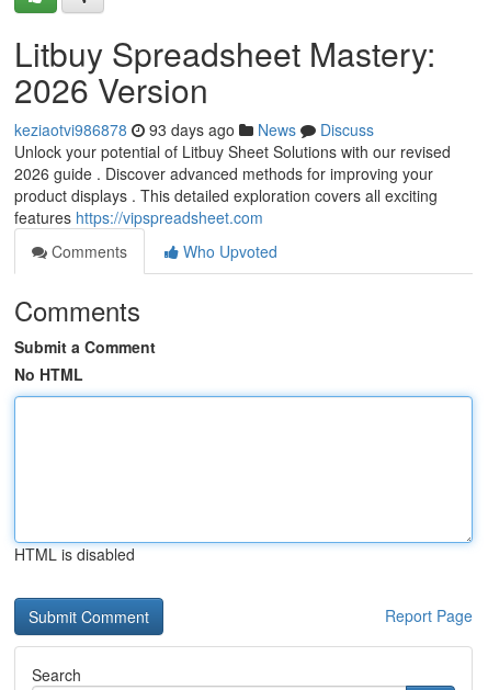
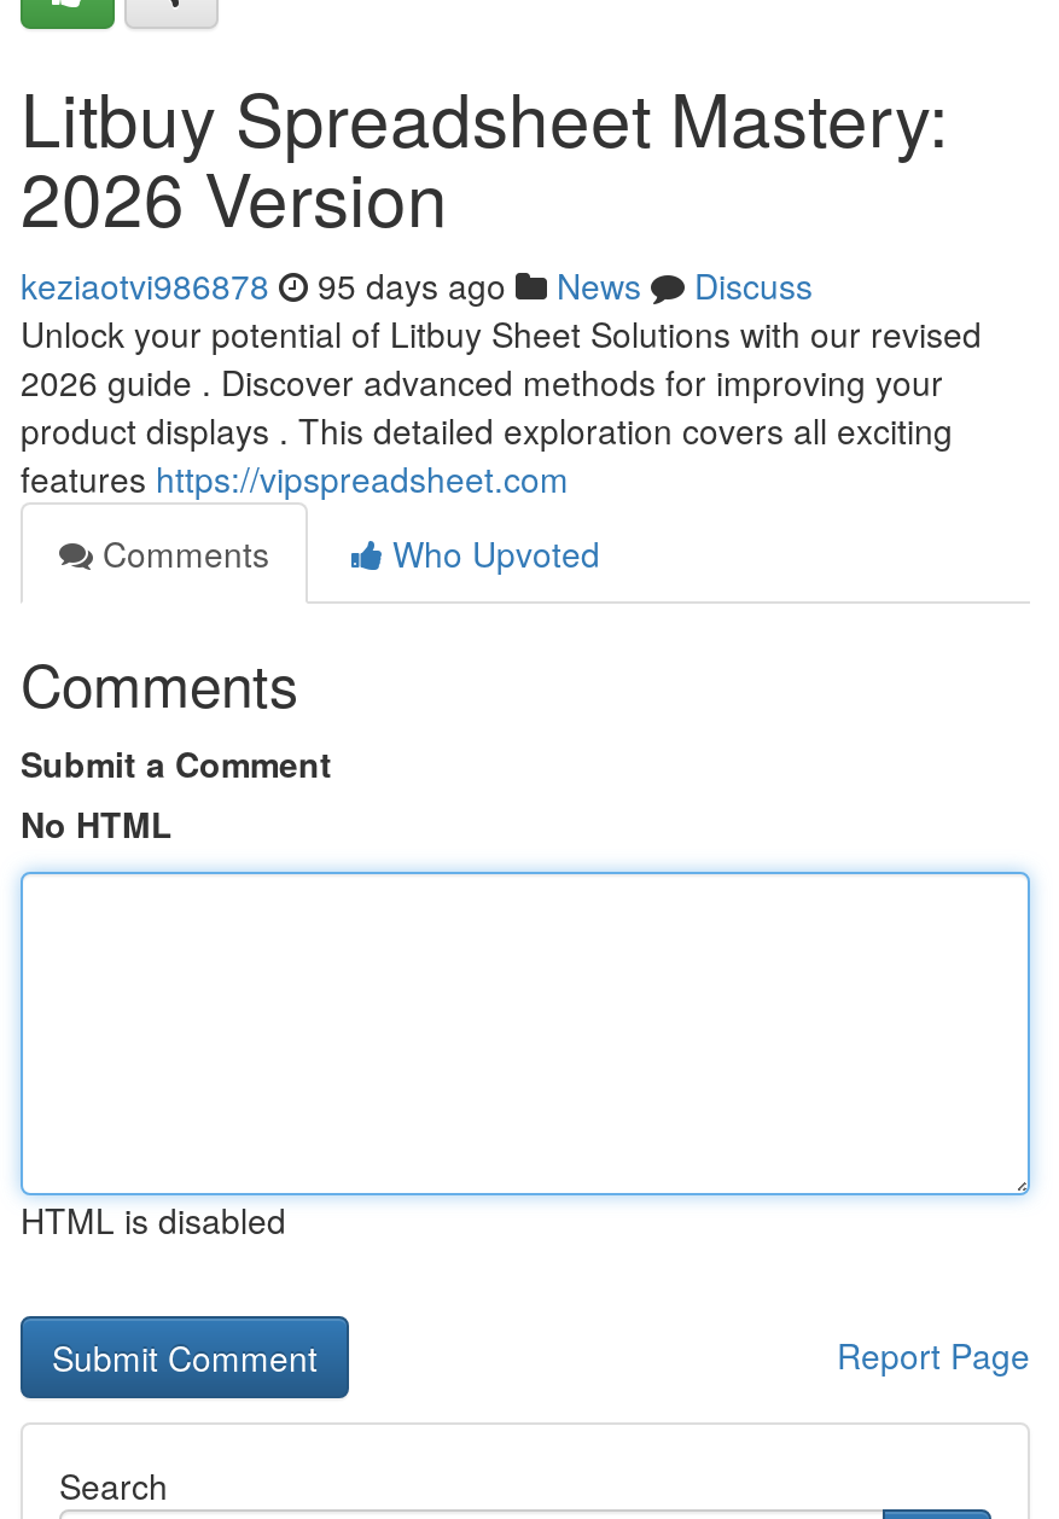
[14,118,374,140] keziaotvi986878 93 days ago News Discuss -> [21,261,813,309] keziaotvi986878 95 days ago News Discuss

